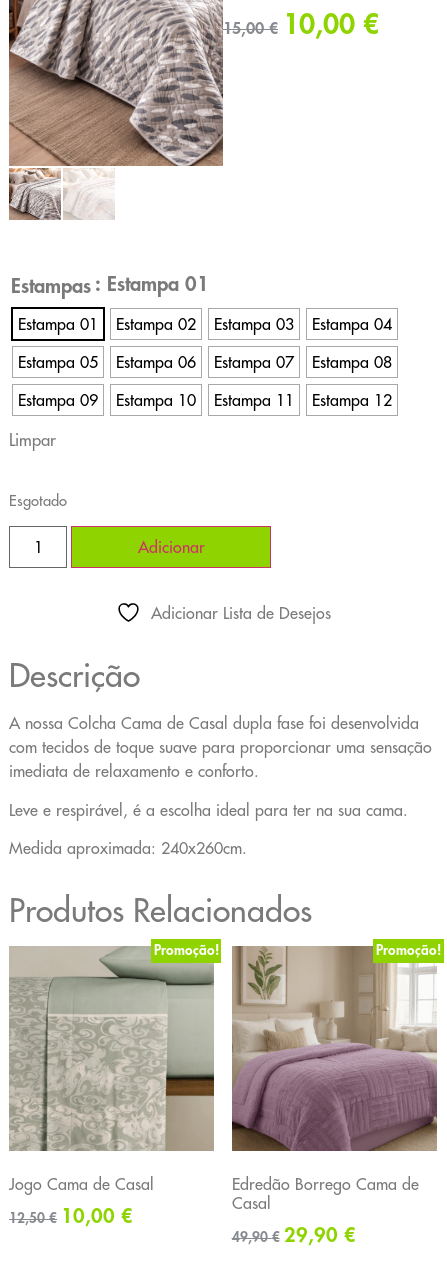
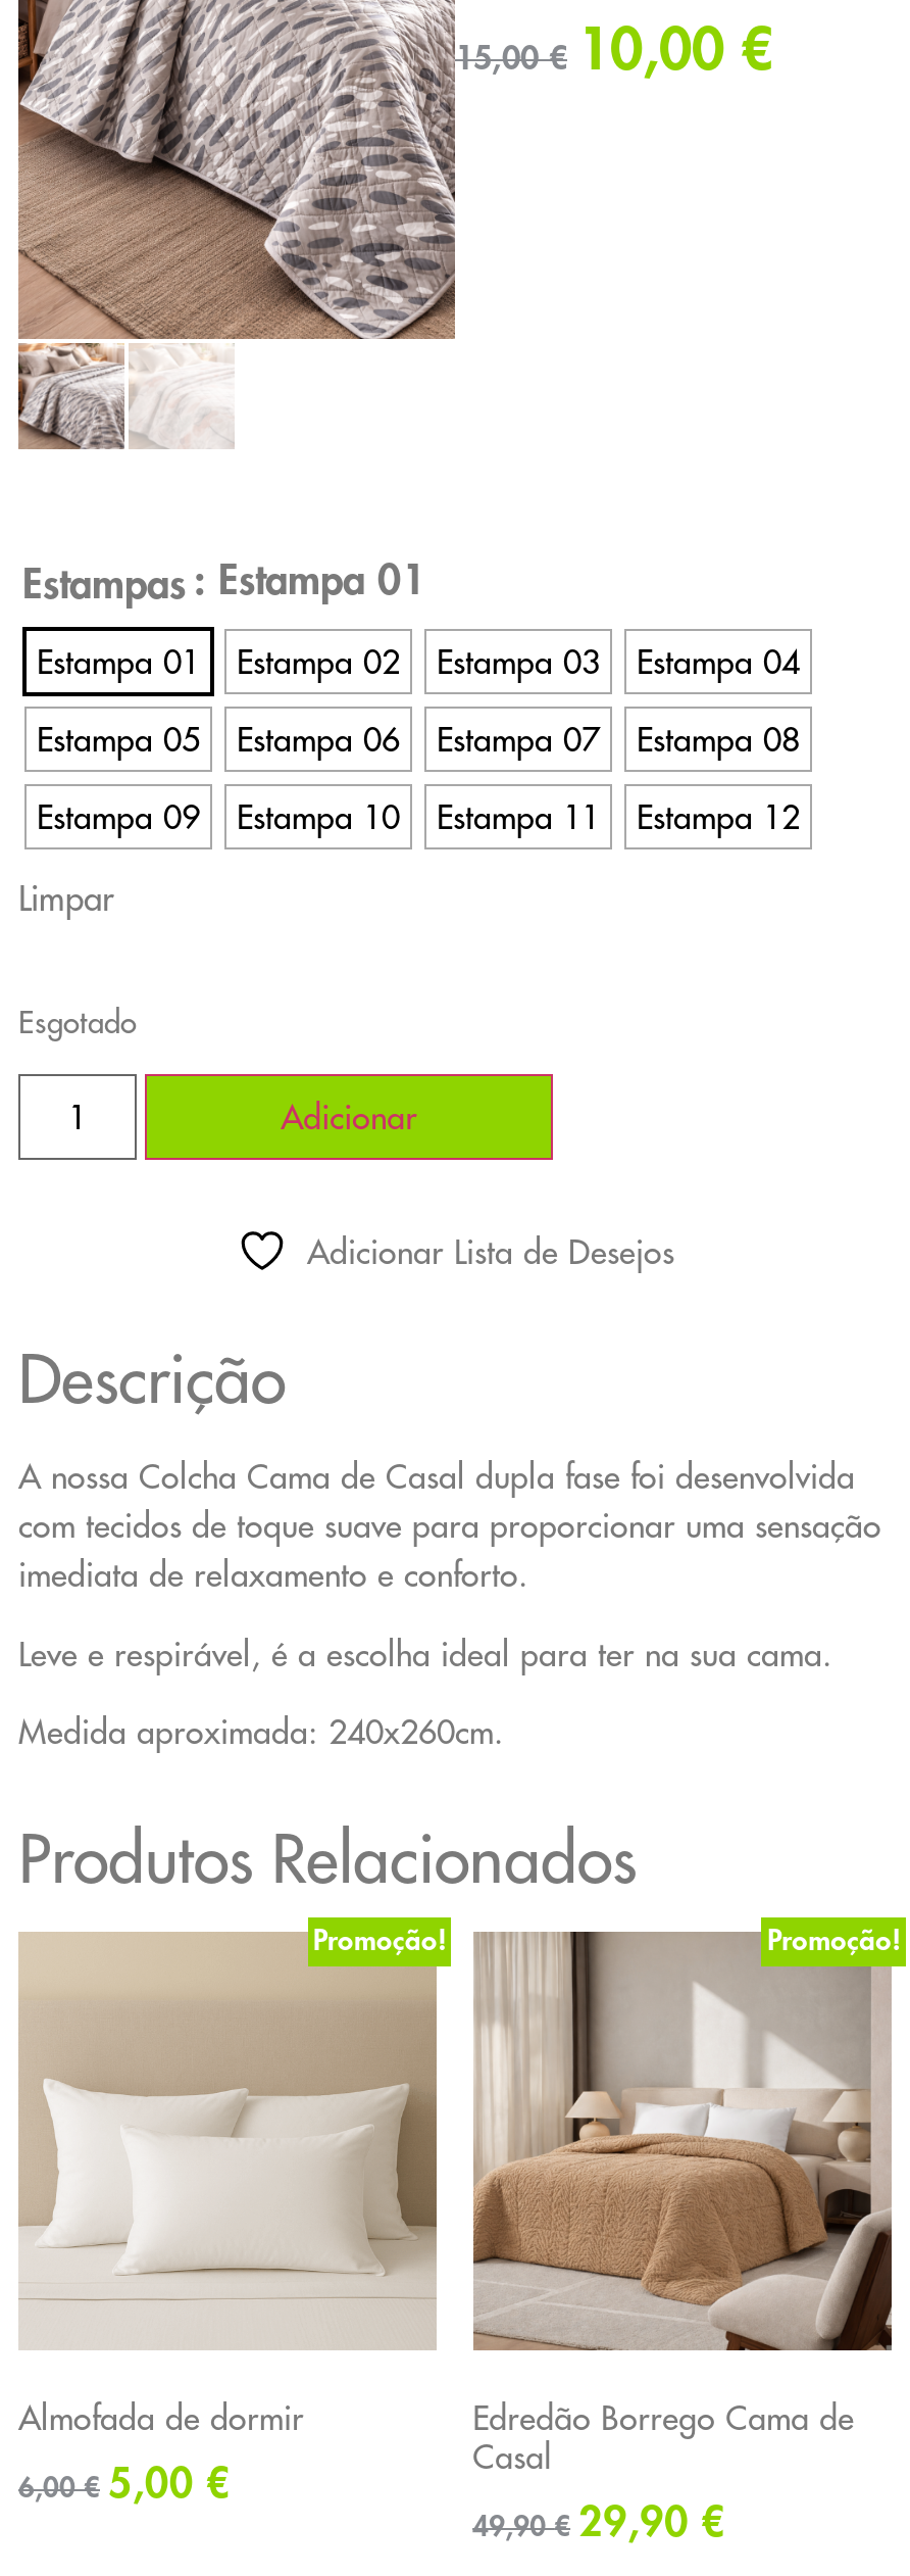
[9,947,214,1194] [image] | Jogo Cama de Casal -> [18,1932,437,2439] [image] | Almofada de dormir
[232,947,437,1151] [image] -> [473,1932,892,2350] [image]
[9,1206,133,1228] 12,50€ 10,00 € -> [18,2464,231,2509] 6,00€ 5,00 €

